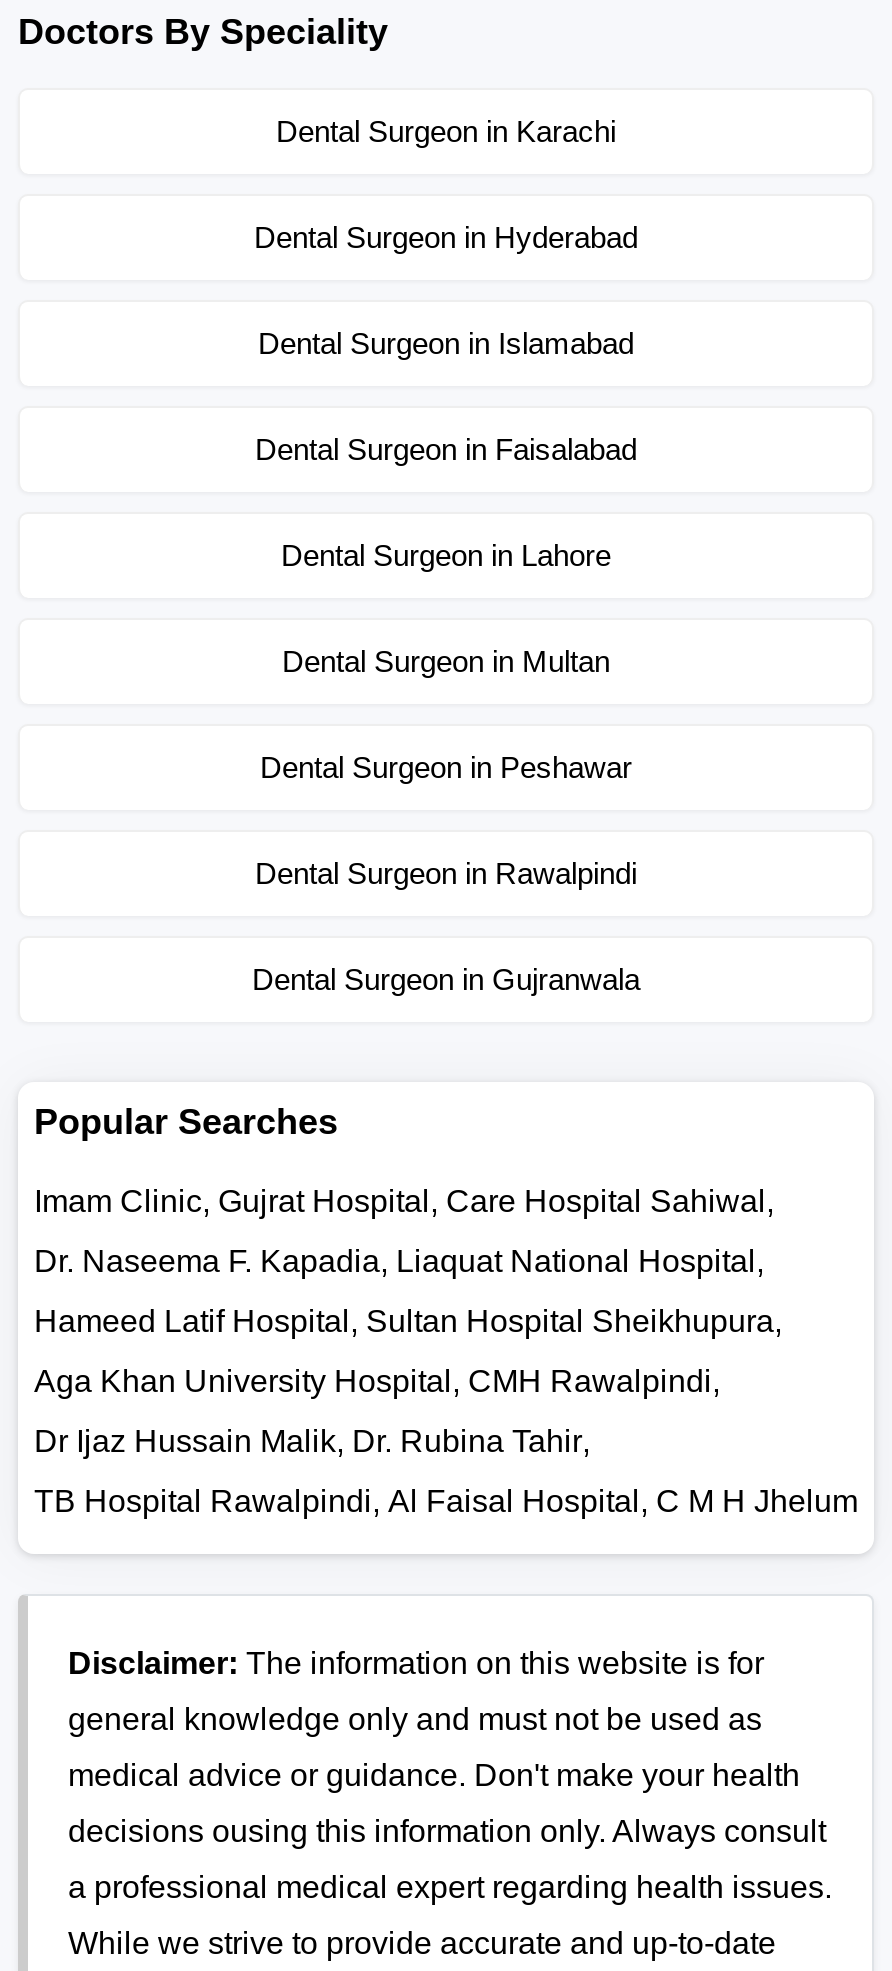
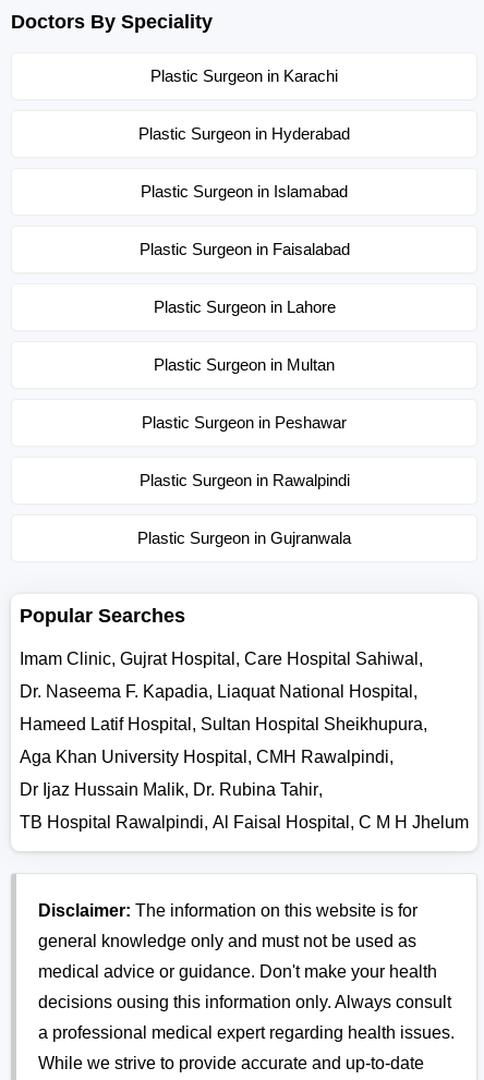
[276,114,616,148] Dental Surgeon in Karachi -> [150,66,338,85] Plastic Surgeon in Karachi
[254,220,638,254] Dental Surgeon in Hyderabad -> [138,124,350,143] Plastic Surgeon in Hyderabad
[258,326,634,360] Dental Surgeon in Islamabad -> [141,182,348,201] Plastic Surgeon in Islamabad
[255,432,637,466] Dental Surgeon in Faisalabad -> [139,240,349,258] Plastic Surgeon in Faisalabad
[281,538,611,572] Dental Surgeon in Lahore -> [153,298,335,316] Plastic Surgeon in Lahore
[282,644,610,678] Dental Surgeon in Multan -> [154,355,335,374] Plastic Surgeon in Multan
[260,750,632,784] Dental Surgeon in Peshawar -> [142,413,347,432] Plastic Surgeon in Peshawar
[255,856,637,890] Dental Surgeon in Rawalpindi -> [139,471,349,489] Plastic Surgeon in Rawalpindi
[252,962,640,996] Dental Surgeon in Gujranwala -> [137,529,351,547] Plastic Surgeon in Gujranwala

